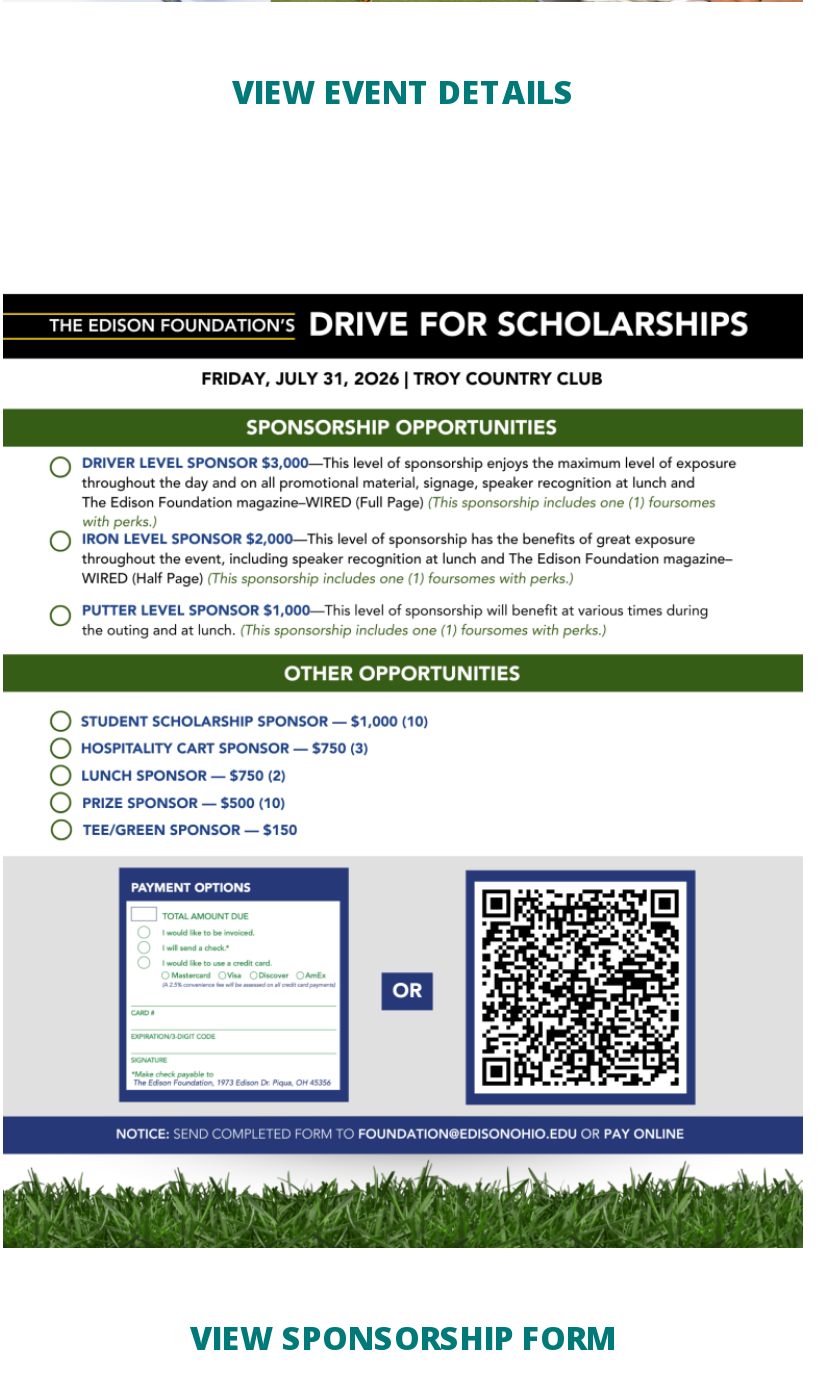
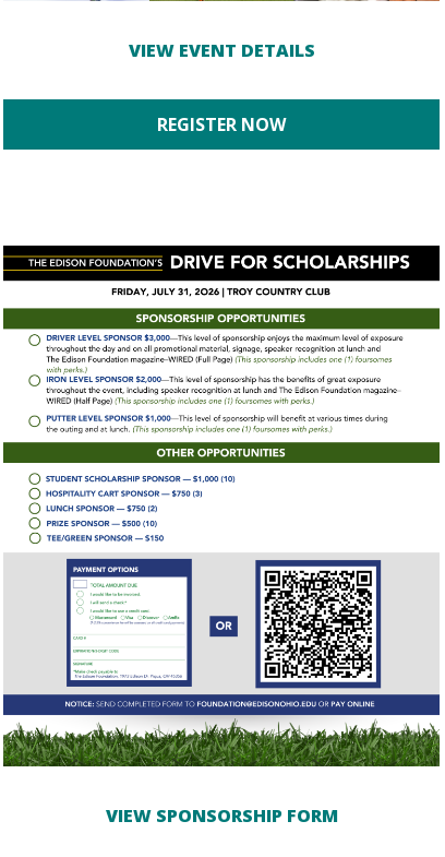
none -> [157,112,286,136] REGISTER NOW

